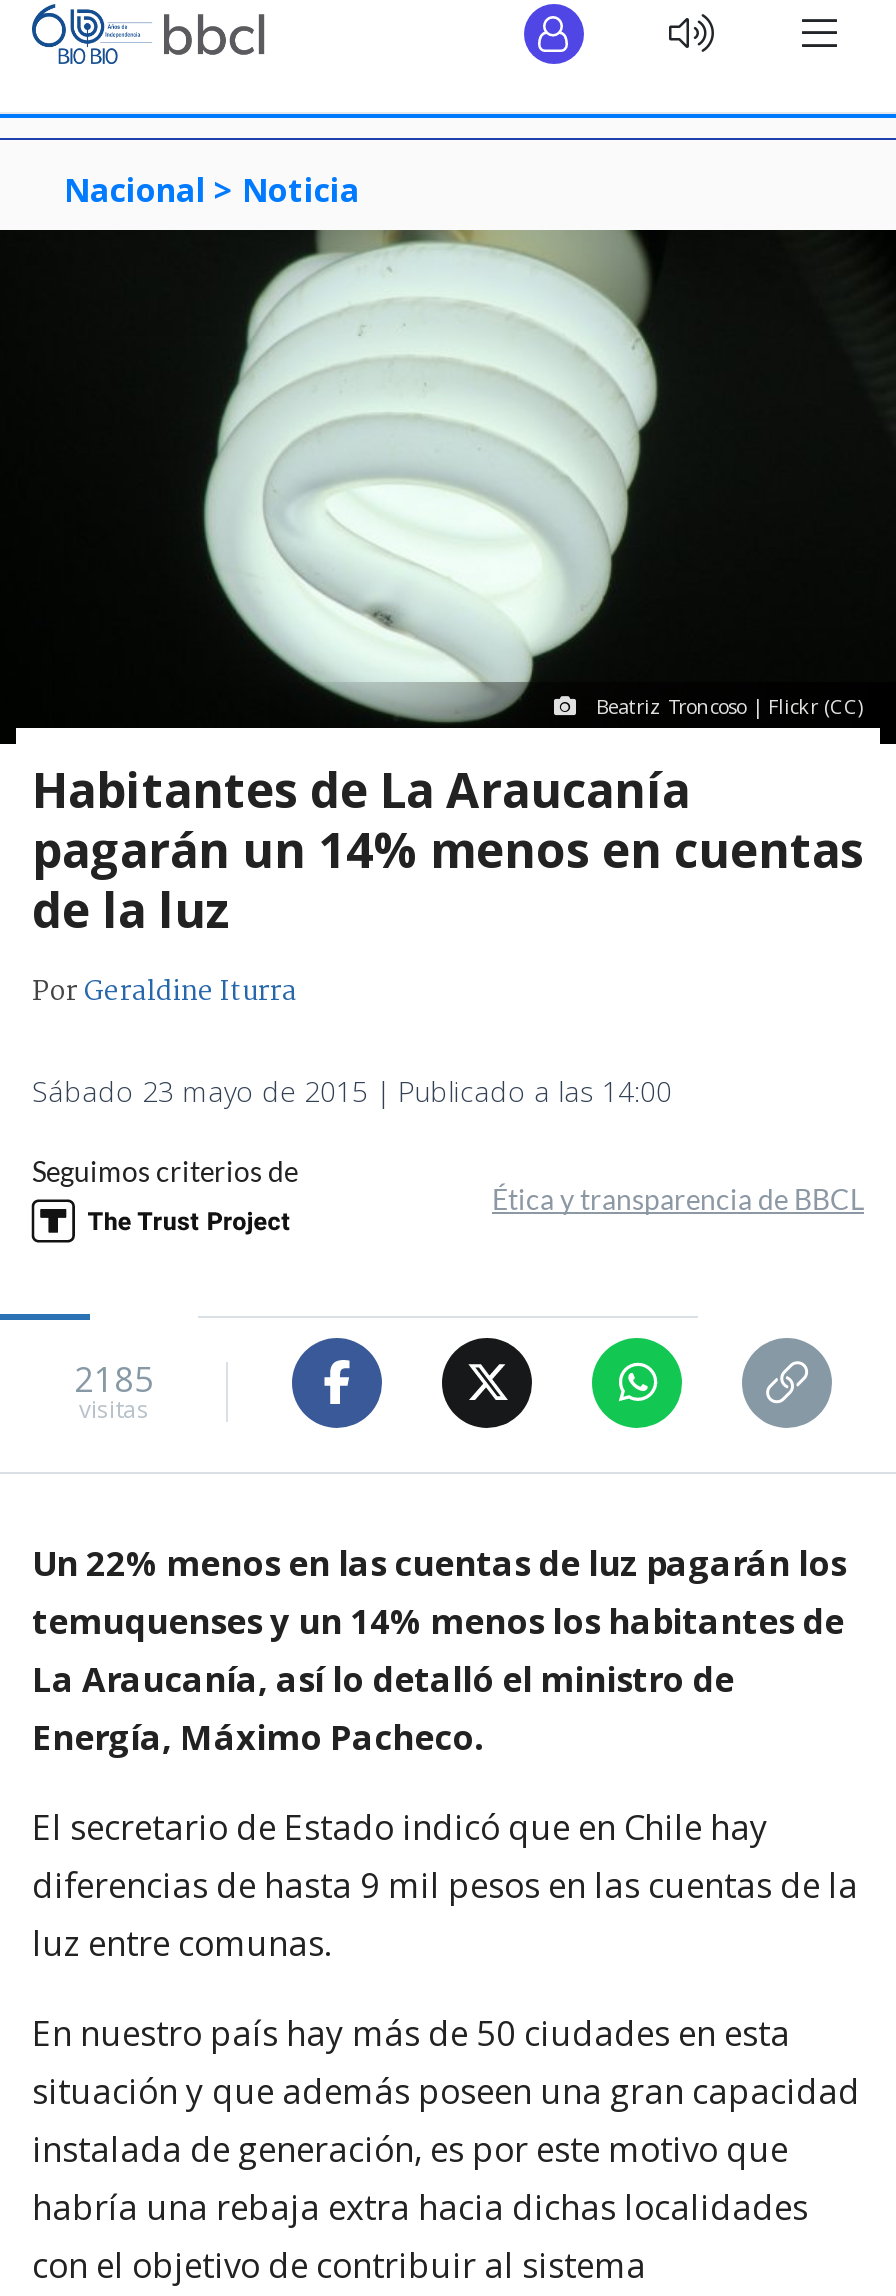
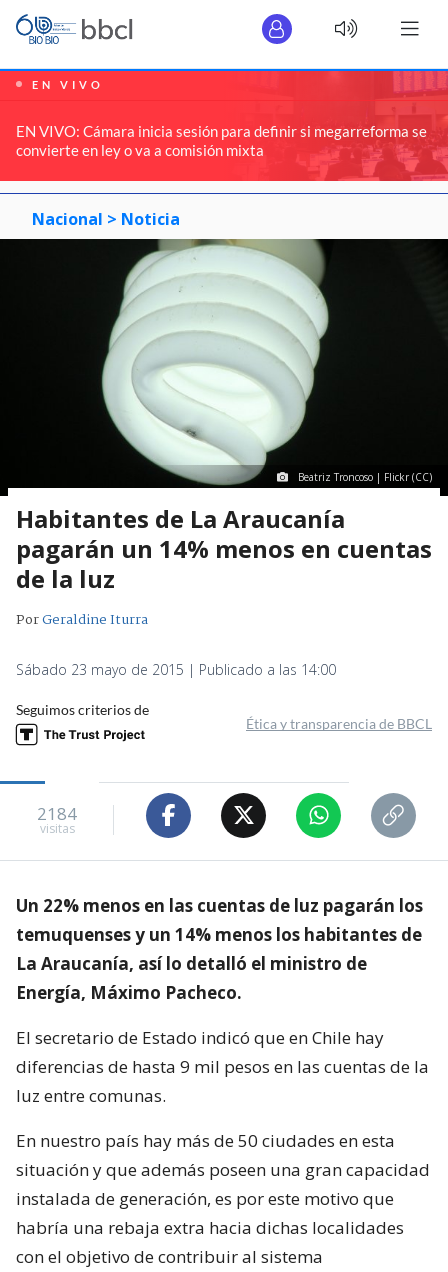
none -> [3,70,445,183] [image] | EN VIVO | EN VIVO: Cámara inicia sesión para definir si megarreforma se | convierte en ley o va a comisión mixta
[74,1357,154,1403] 2185 -> [37,802,77,825] 2184

